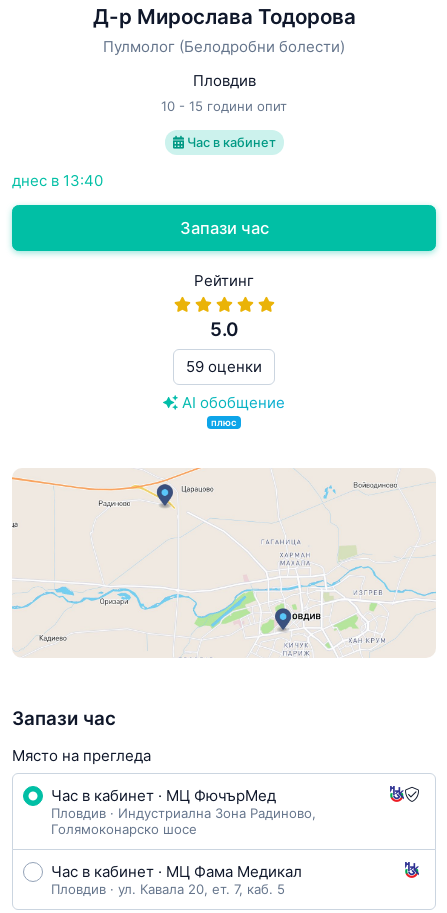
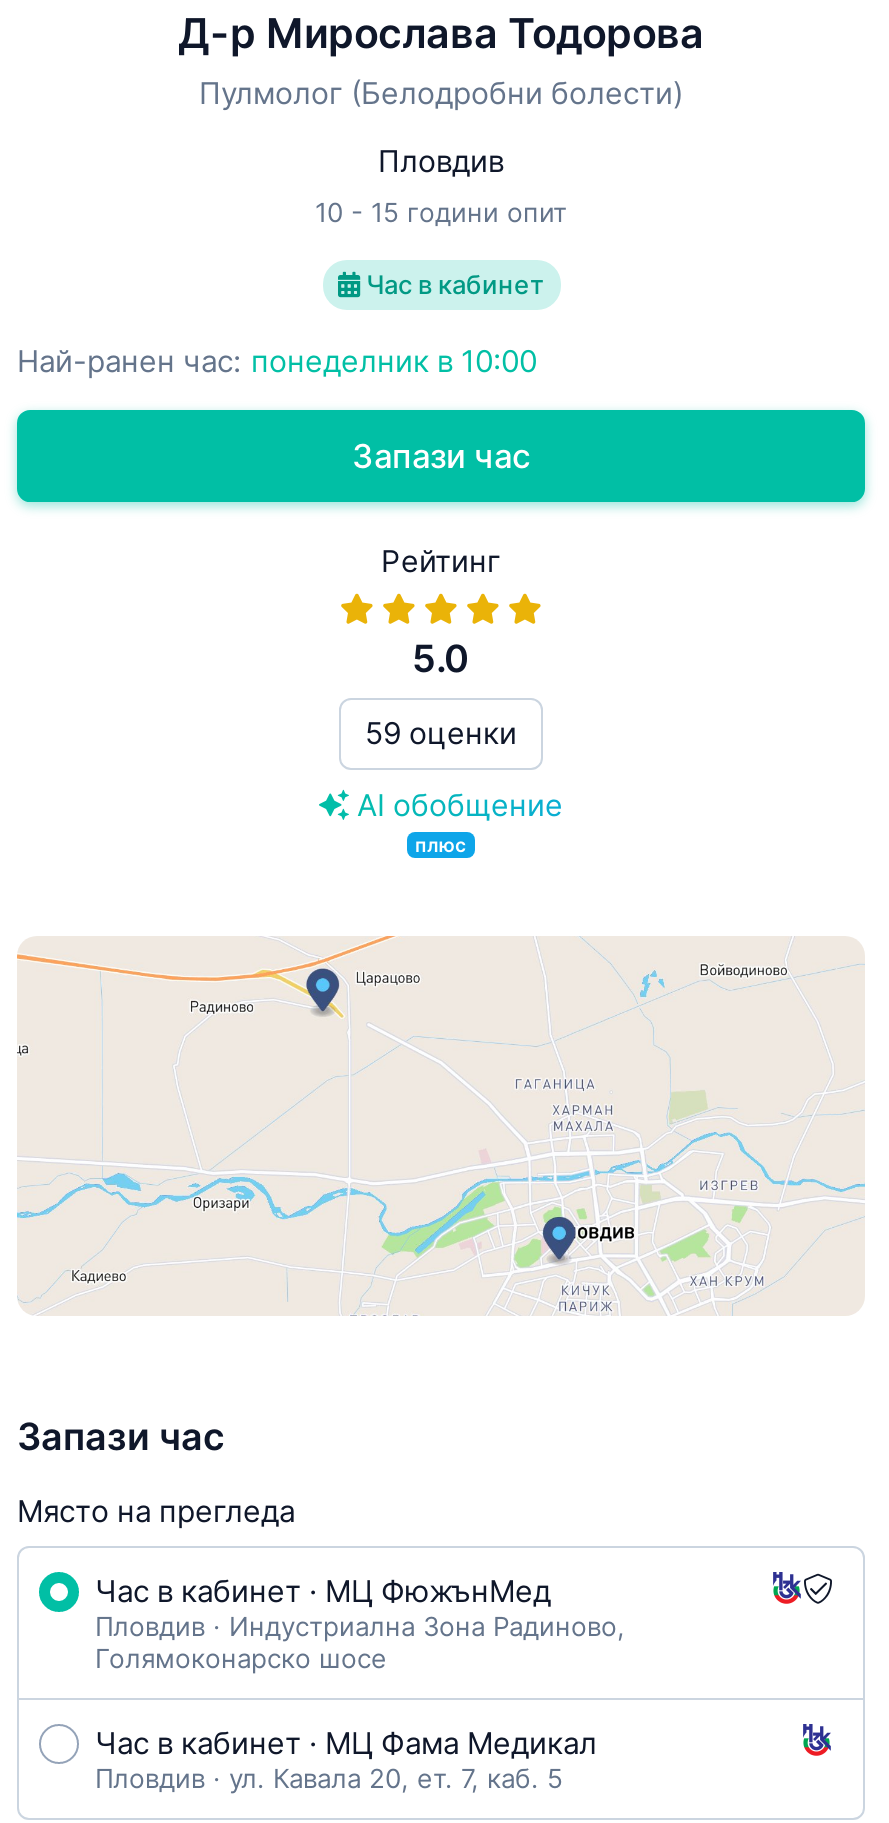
[12,171,103,190] днес в 13:40 -> [17,342,537,380] Най-ранен час: понеделник в 10:00
[51,786,276,805] Час в кабинет · МЦ ФючърМед -> [95,1572,551,1610] Час в кабинет · МЦ ФюжънМед

